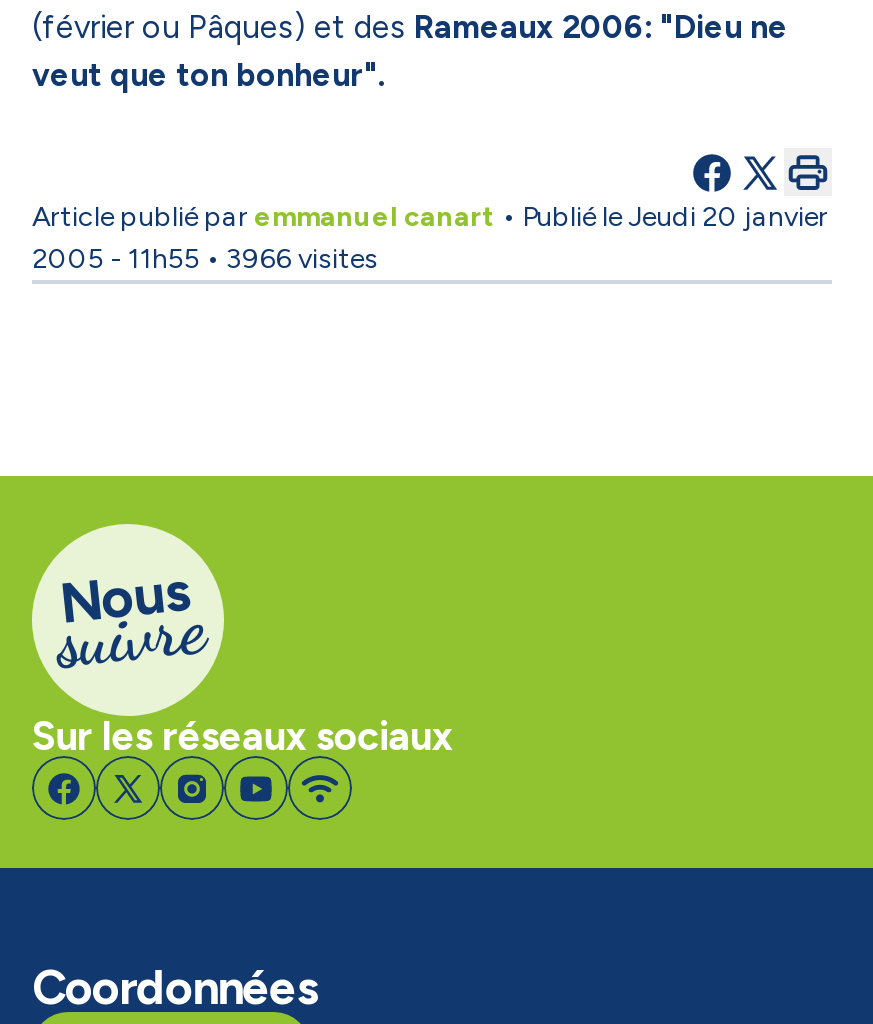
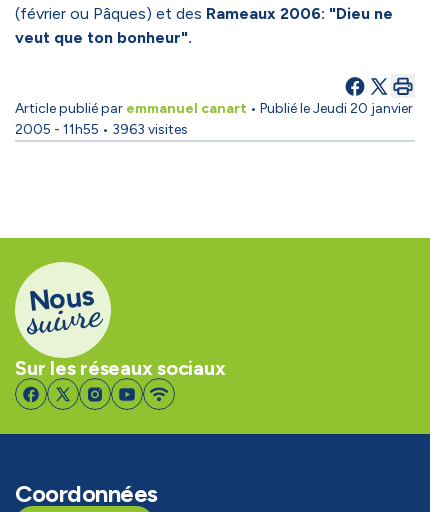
[32,242,378,276] 2005 - 11h55 • 3966 visites -> [15,121,188,138] 2005 - 11h55 • 3963 visites

